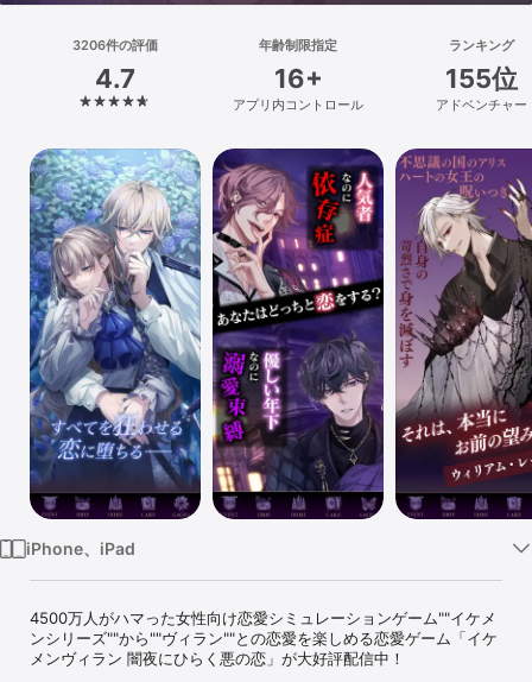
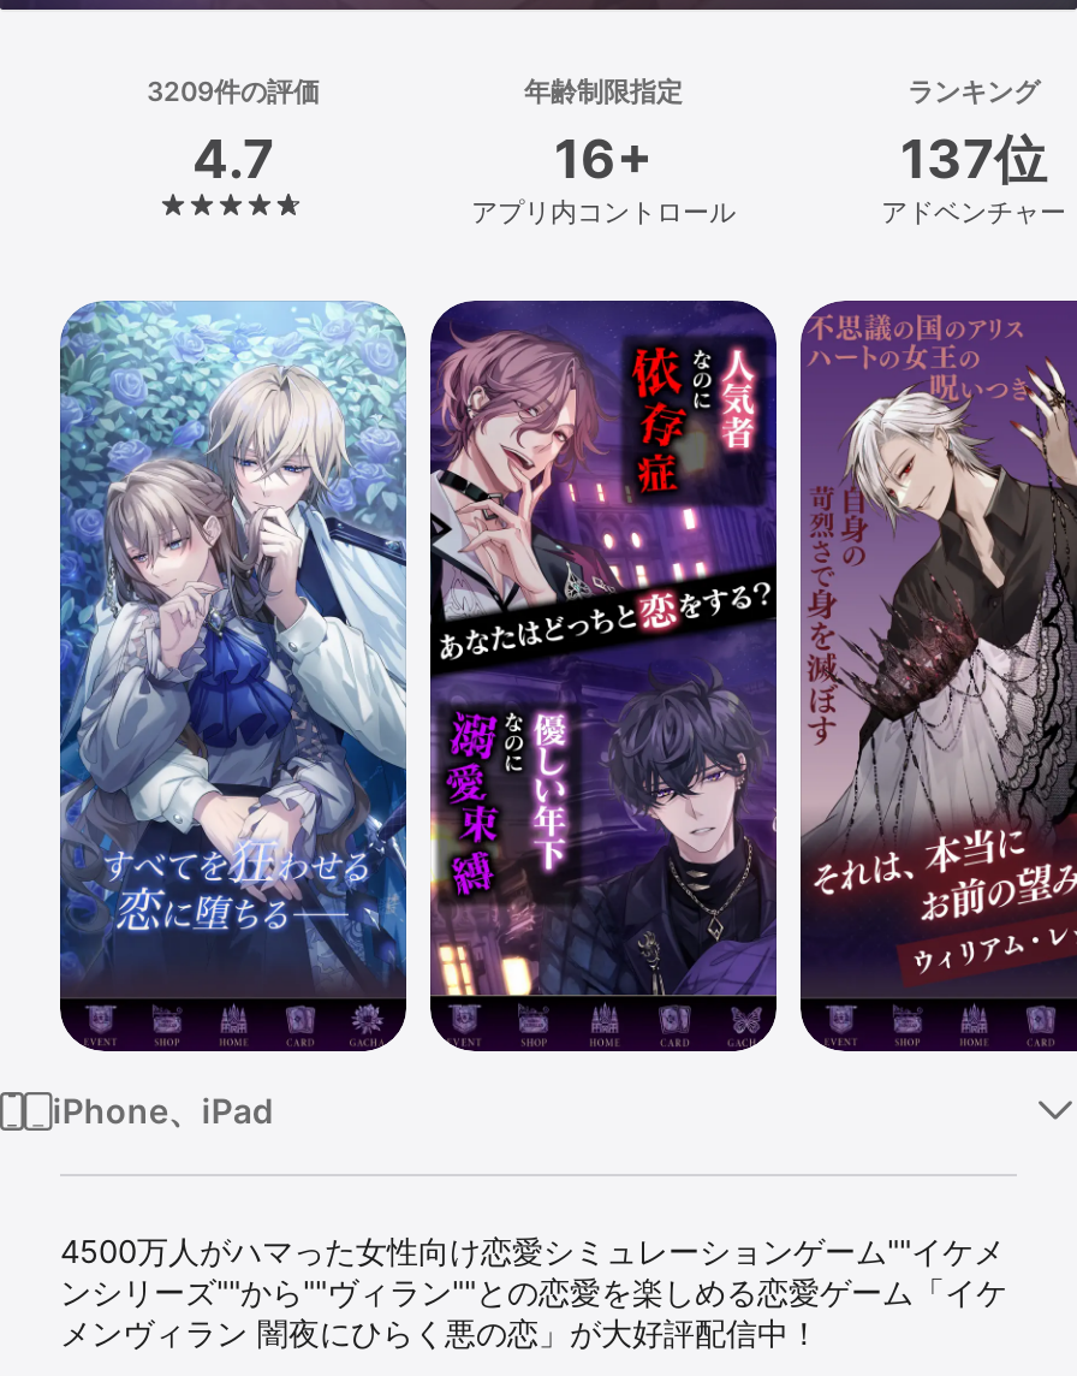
[72,37,158,53] 3206件の評価 -> [147,75,320,108] 3209件の評価
[445,63,517,94] 155位 -> [900,127,1047,190] 137位

